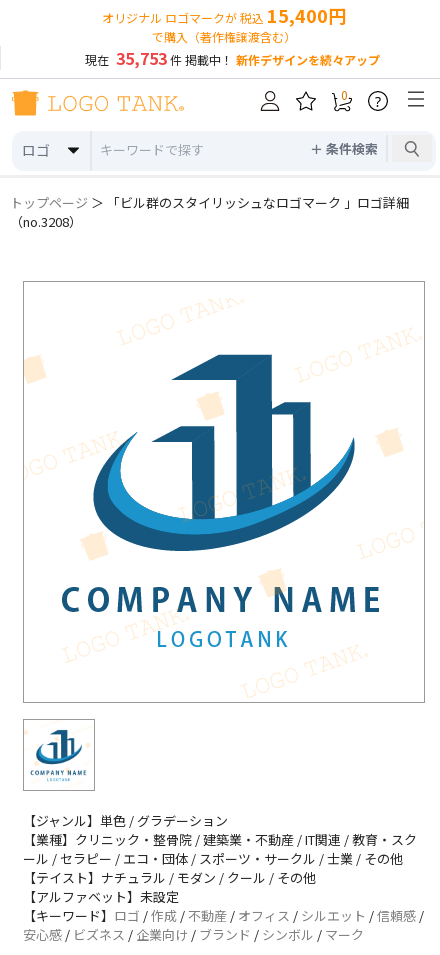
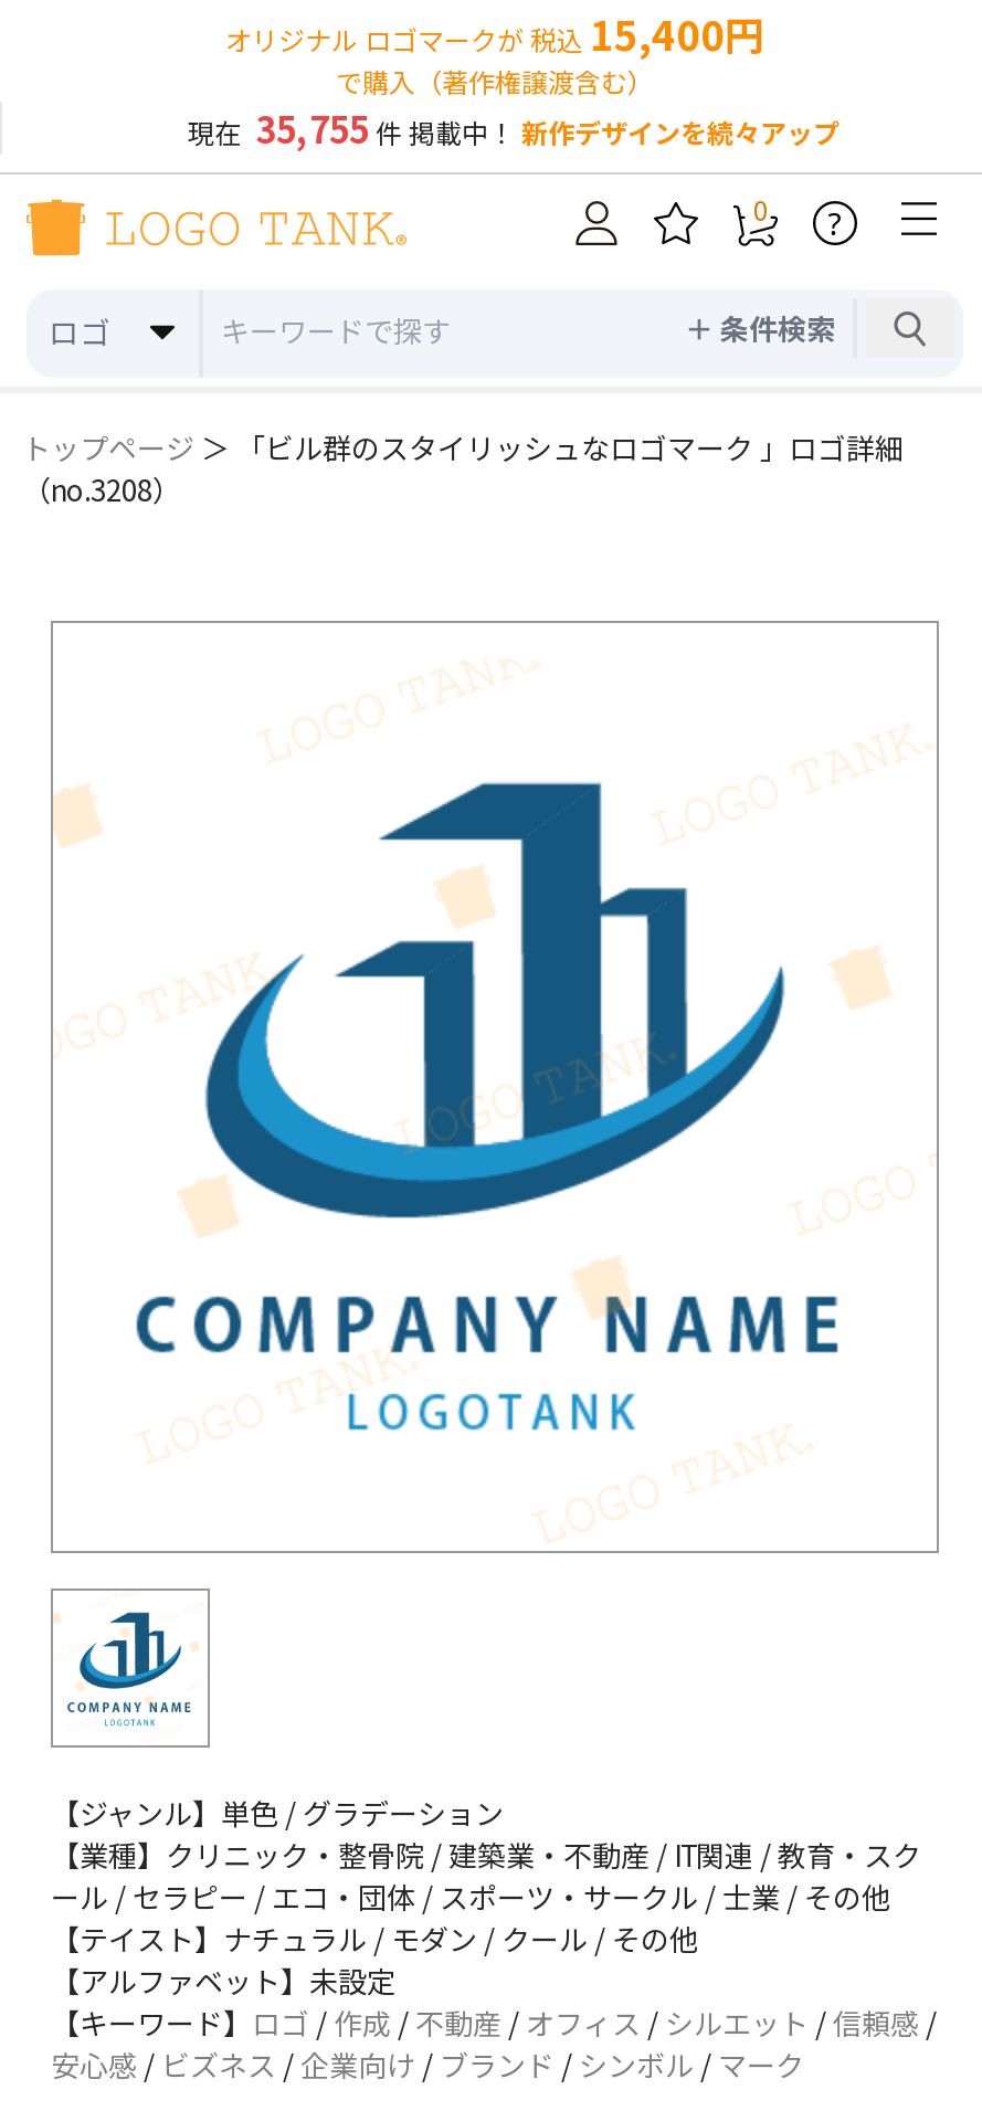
[85,46,380,70] 現在 35,753 件 掲載中！ 新作デザインを続々アップ -> [188,102,840,155] 現在 35,755 件 掲載中！ 新作デザインを続々アップ

